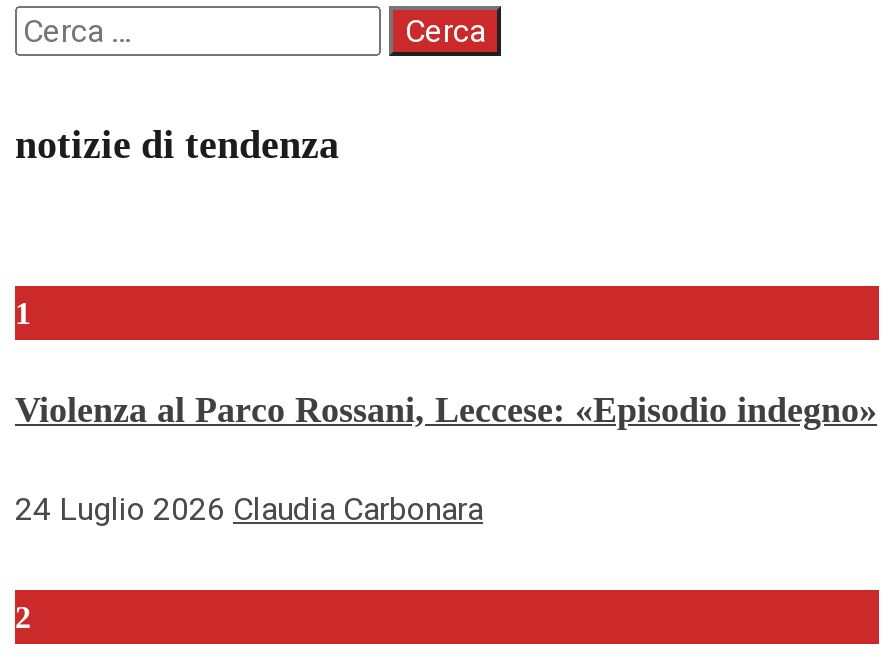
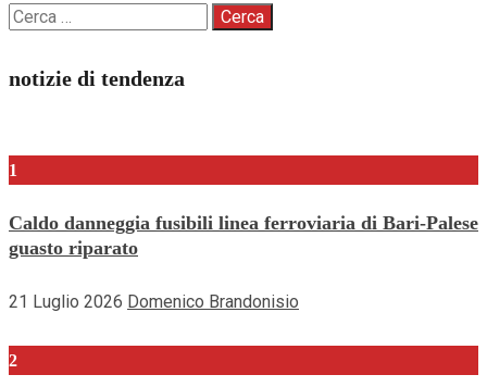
[15,390,877,430] Violenza al Parco Rossani, Leccese: «Episodio indegno» -> [9,212,478,259] Caldo danneggia fusibili linea ferroviaria di Bari-Palese | guasto riparato
[15,490,483,528] 24 Luglio 2026 Claudia Carbonara -> [9,291,299,312] 21 Luglio 2026 Domenico Brandonisio

